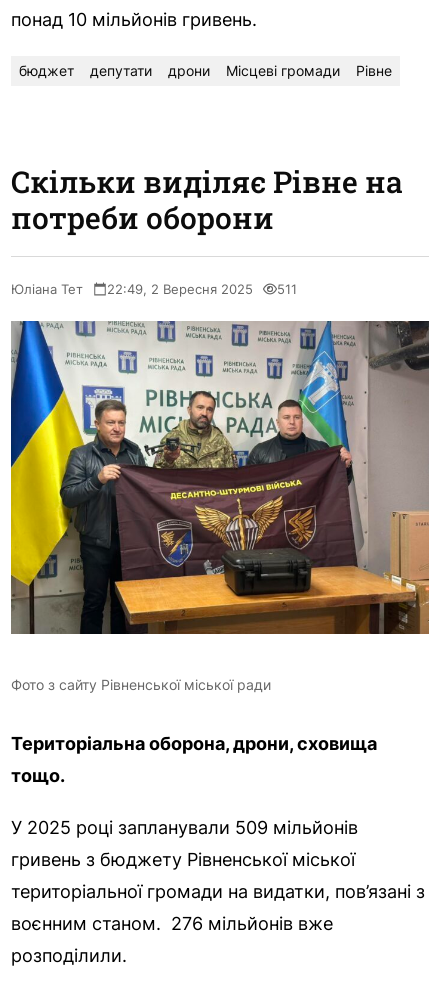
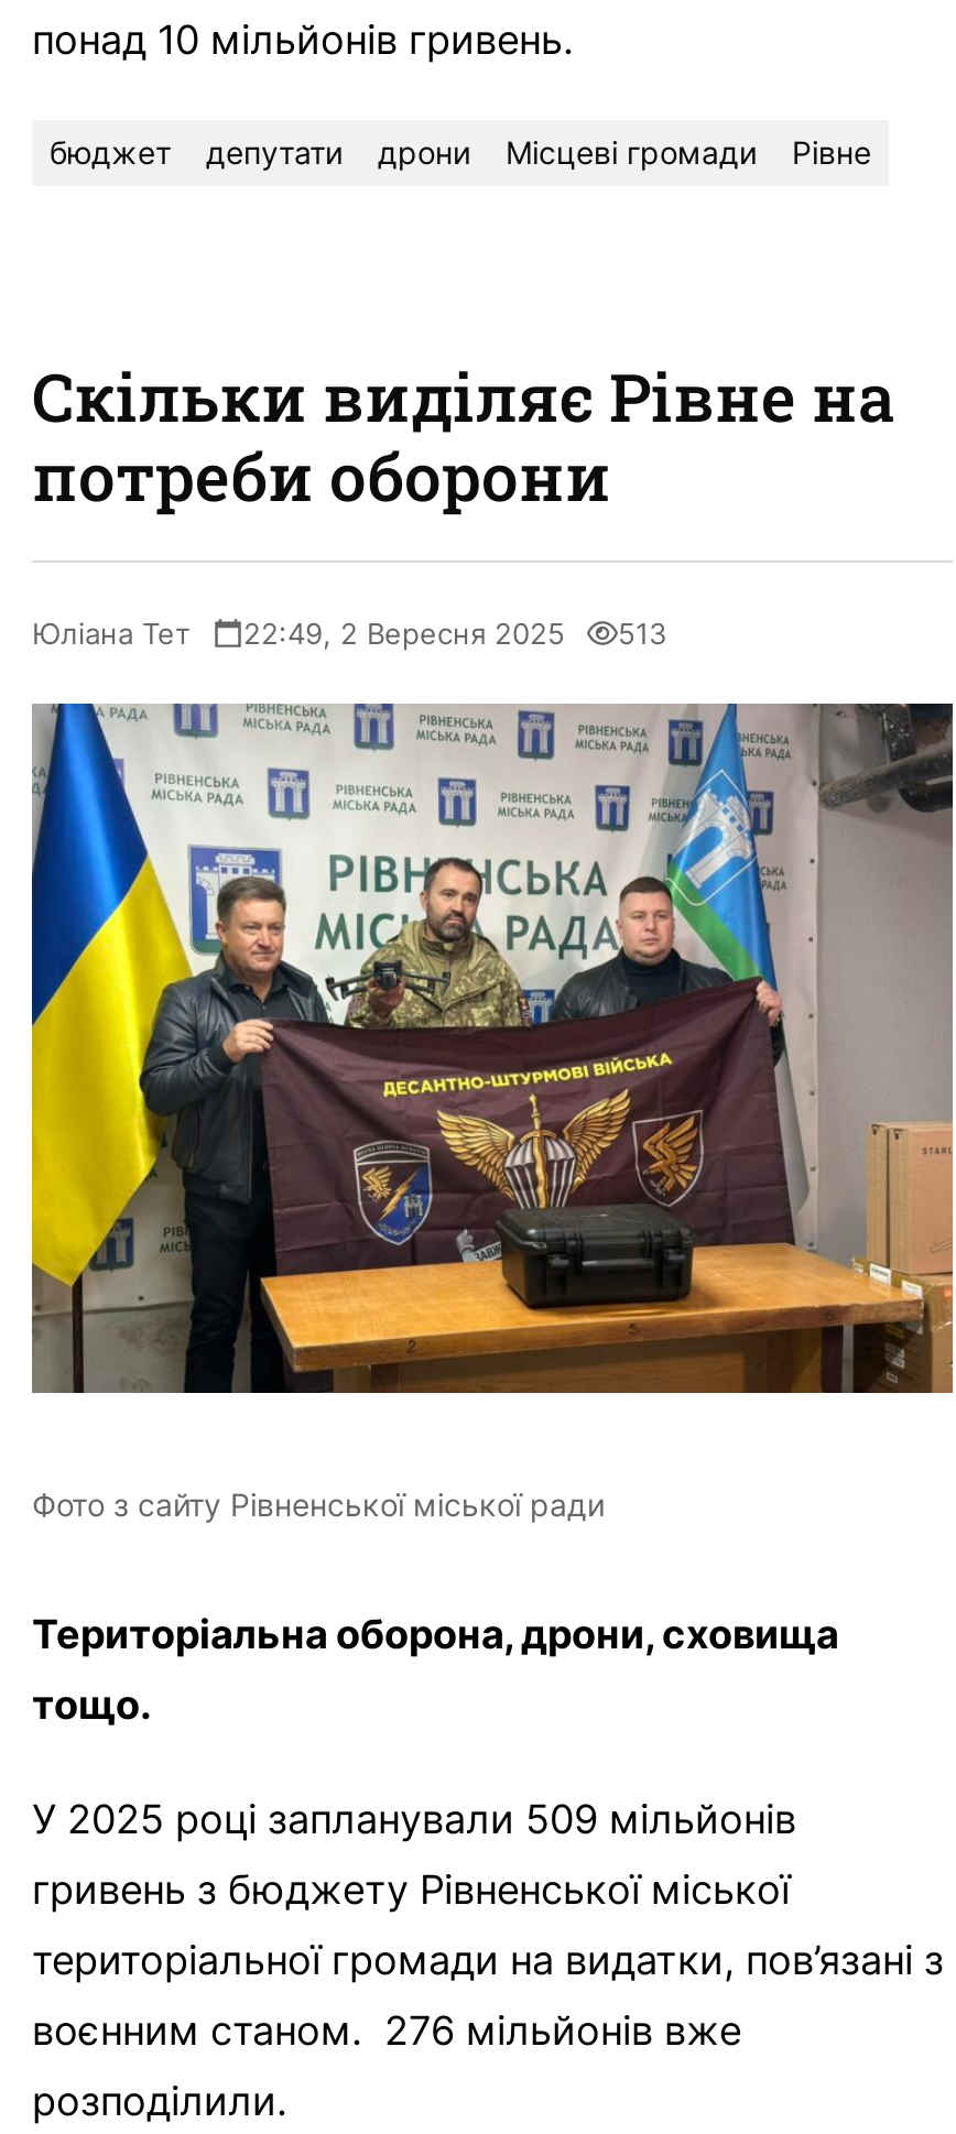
[277,281,297,297] 511 -> [618,616,666,651] 513

